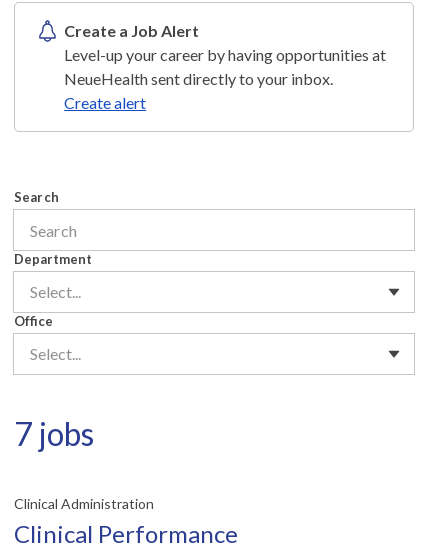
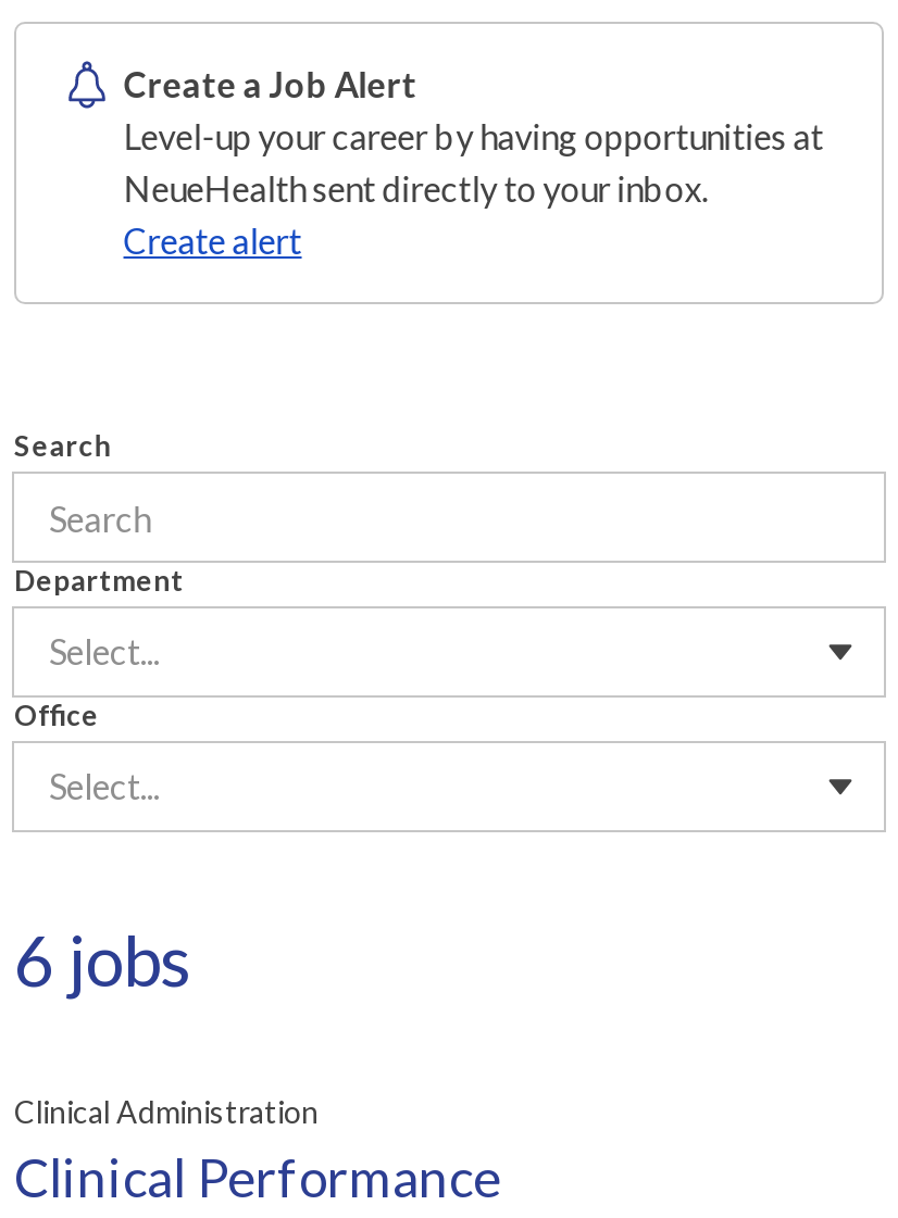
[14,414,94,453] 7 jobs -> [14,917,188,1002] 6 jobs

